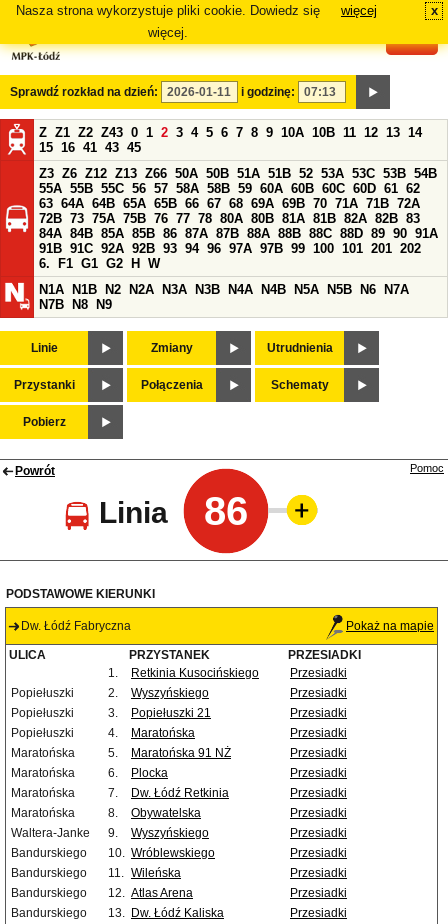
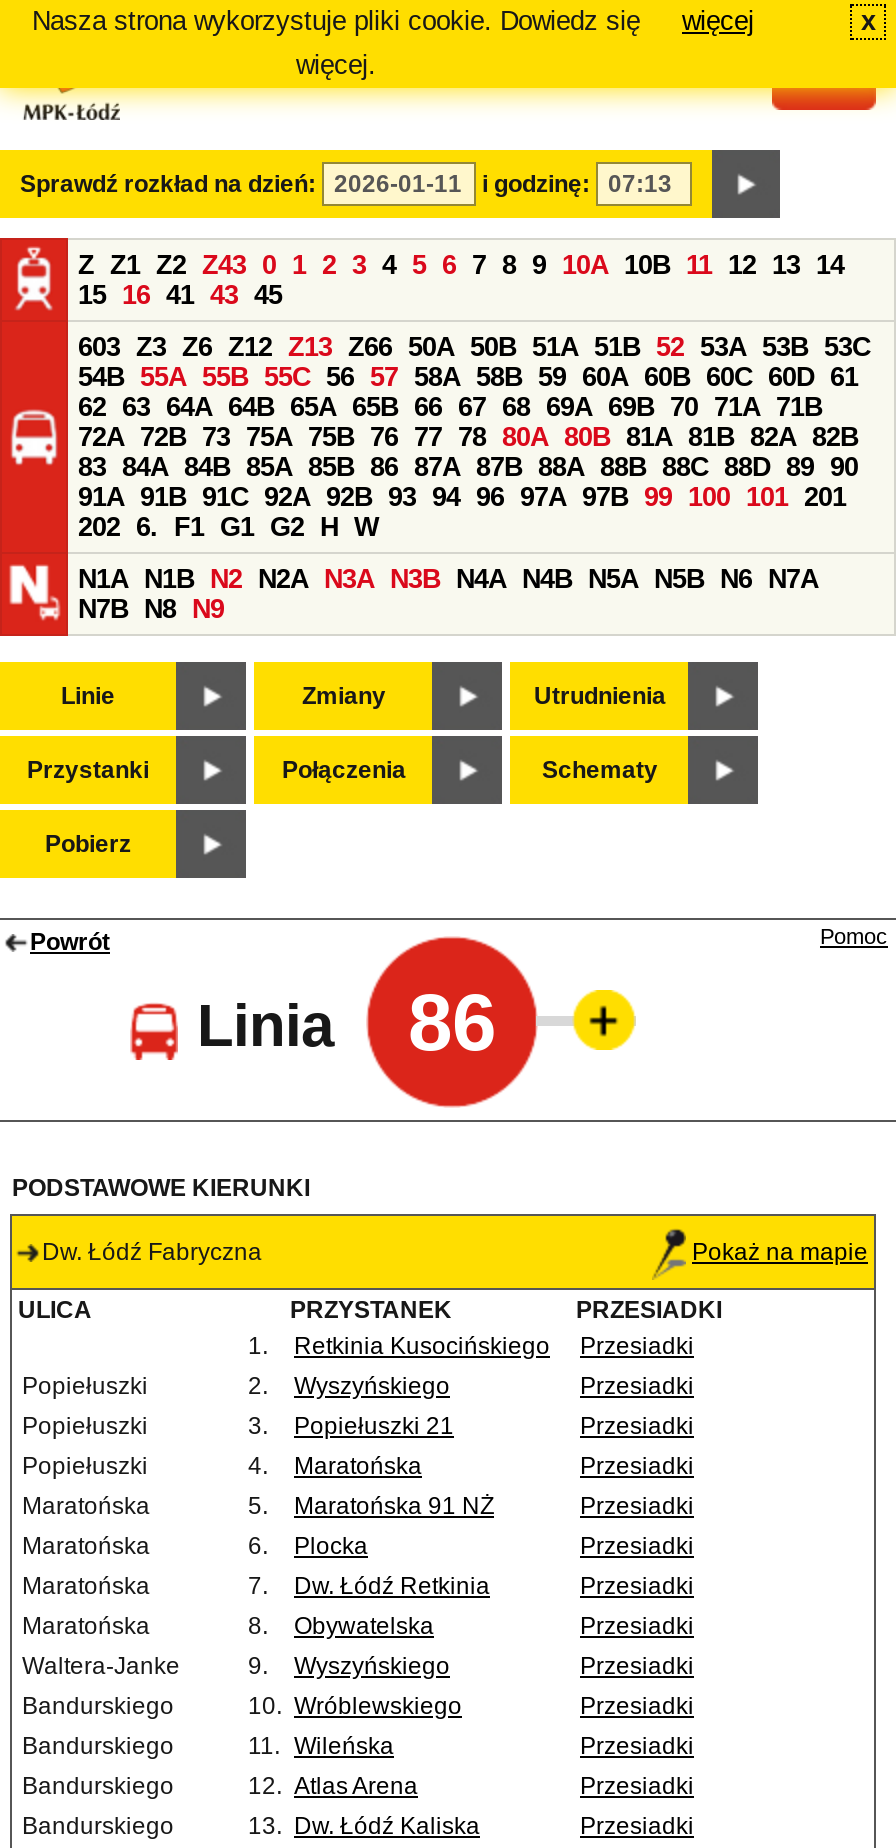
[39,166,438,271] Z3 Z6 Z12 Z13 Z66 50A 50B 51A 51B 52 53A 53C 53B 54B | 55A 55B 55C 56 57 58A 58B 59 60A 60B 60C 60D 61 62 | 63 64A 64B 65A 65B 66 67 68 69A 69B 70 71A 71B 72A | 72B 73 75A 75B 76 77 78 80A 80B 81A 81B 82A 82B 83 | 84A 84B 85A 85B 86 87A 87B 88A 88B 88C 88D 89 90 91A | 91B 91C 92A 92B 93 94 96 97A 97B 99 100 101 201 202 | 6. F1 G1 G2 H W -> [78,332,870,542] 603 Z3 Z6 Z12 Z13 Z66 50A 50B 51A 51B 52 53A 53B 53C | 54B 55A 55B 55C 56 57 58A 58B 59 60A 60B 60C 60D 61 | 62 63 64A 64B 65A 65B 66 67 68 69A 69B 70 71A 71B | 72A 72B 73 75A 75B 76 77 78 80A 80B 81A 81B 82A 82B | 83 84A 84B 85A 85B 86 87A 87B 88A 88B 88C 88D 89 90 | 91A 91B 91C 92A 92B 93 94 96 97A 97B 99 100 101 201 | 202 6. F1 G1 G2 H W

